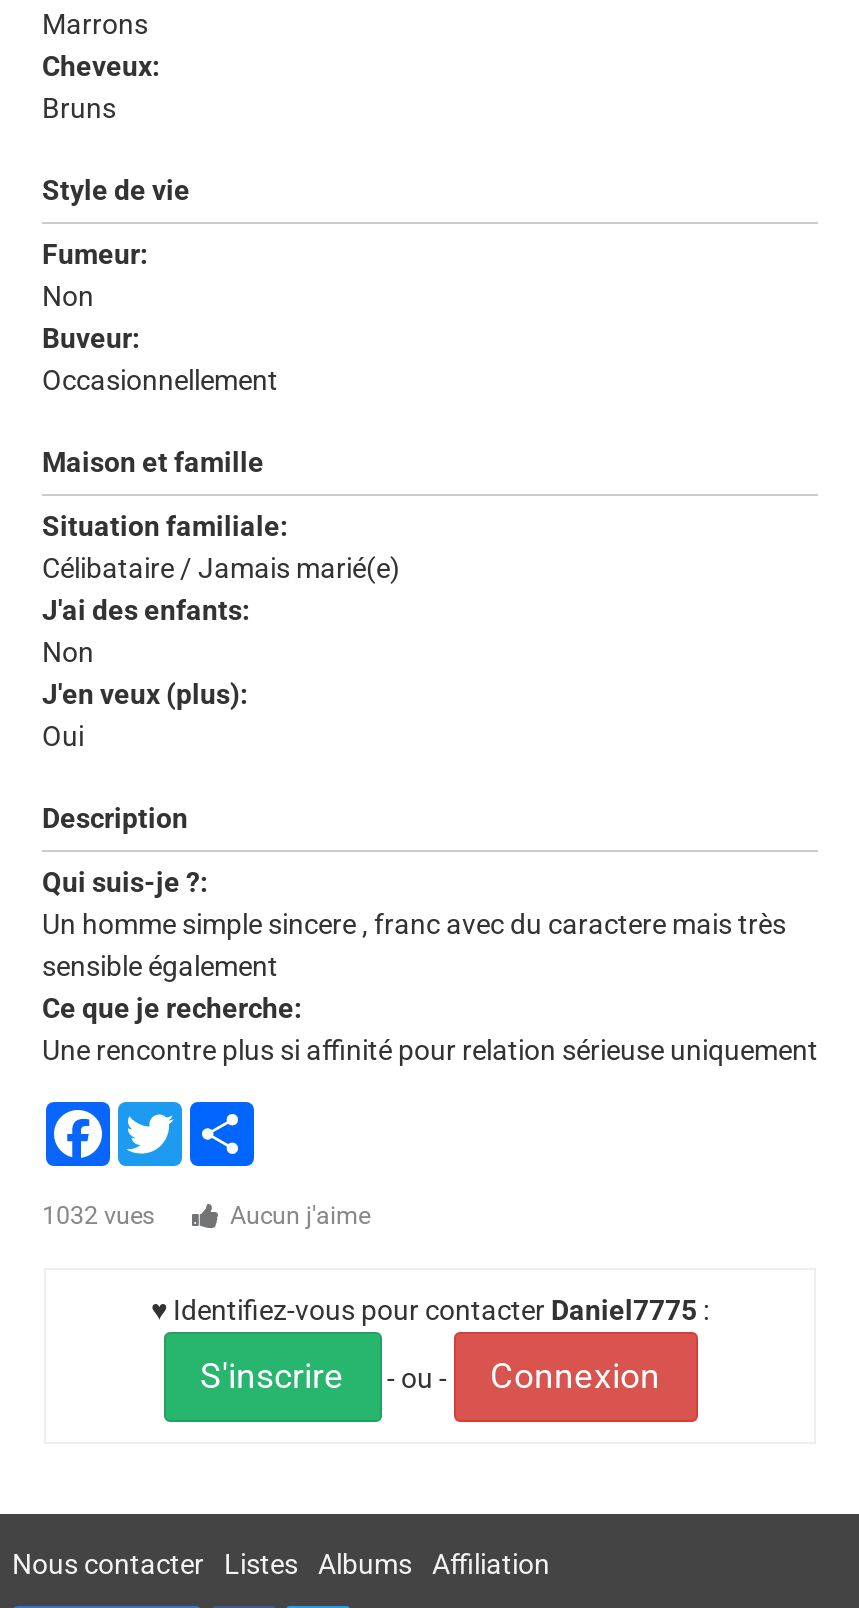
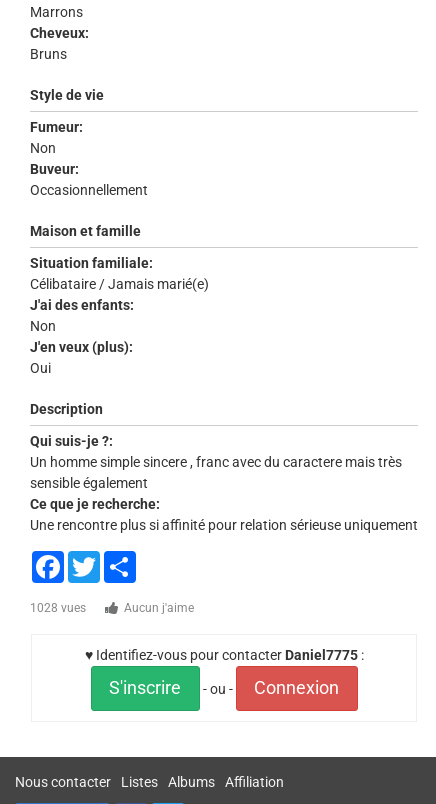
[42,1201,154,1229] 1032 vues -> [30,601,86,615] 1028 vues

